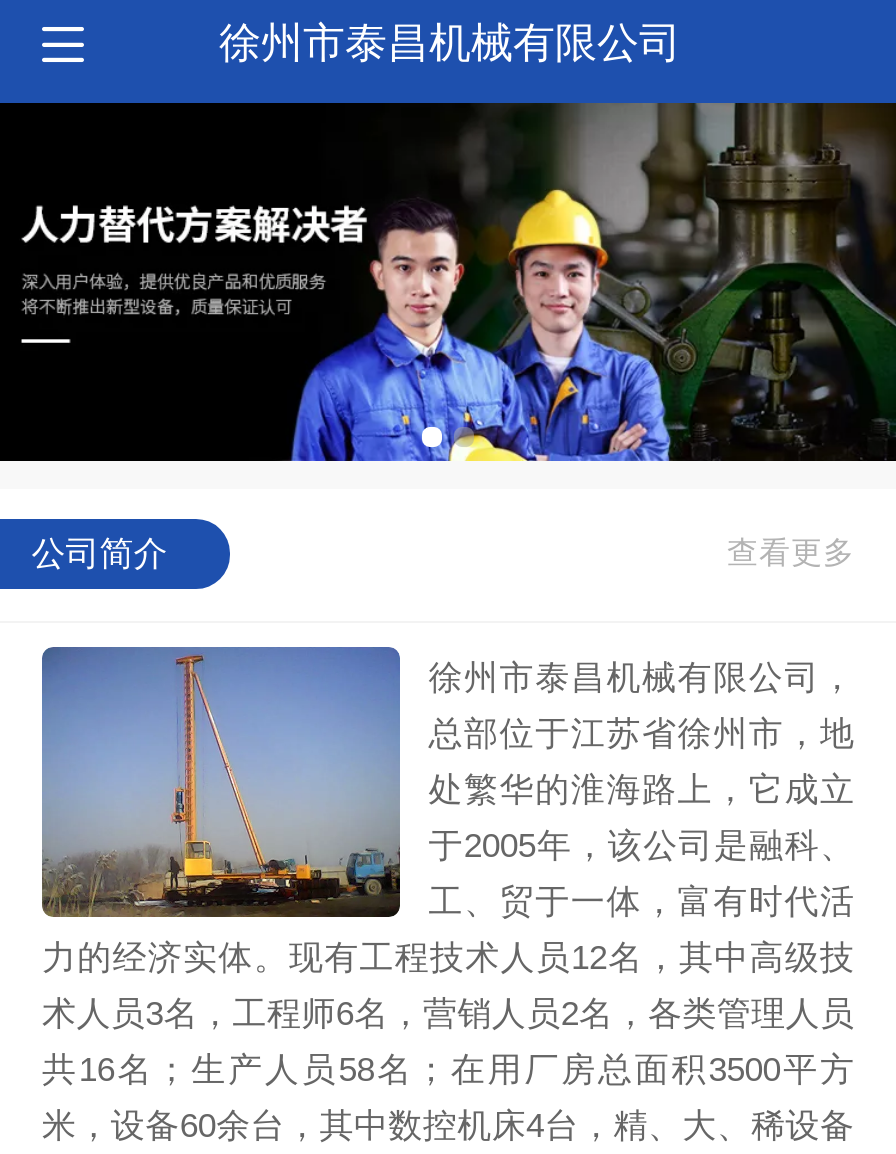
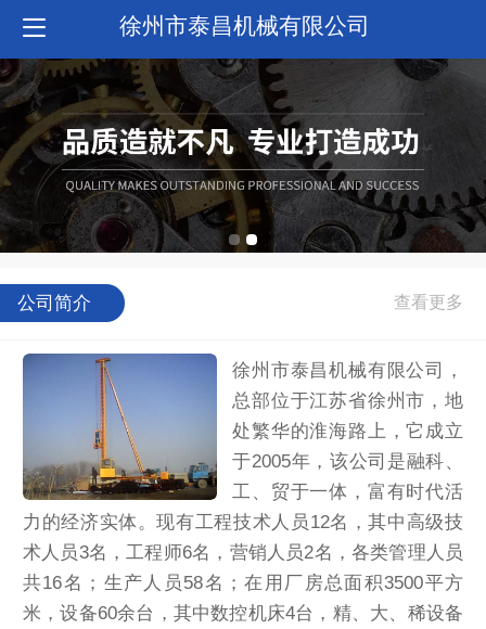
[6,103,890,463] [image] -> [3,59,483,254] [image]

